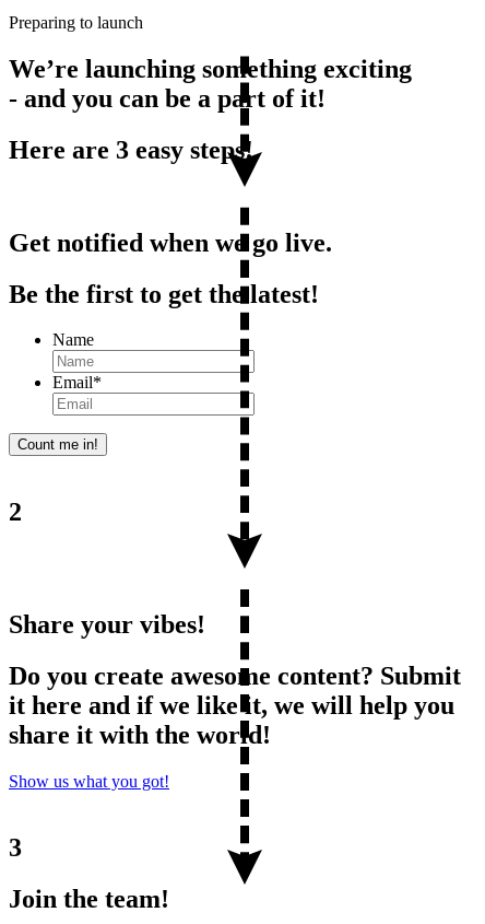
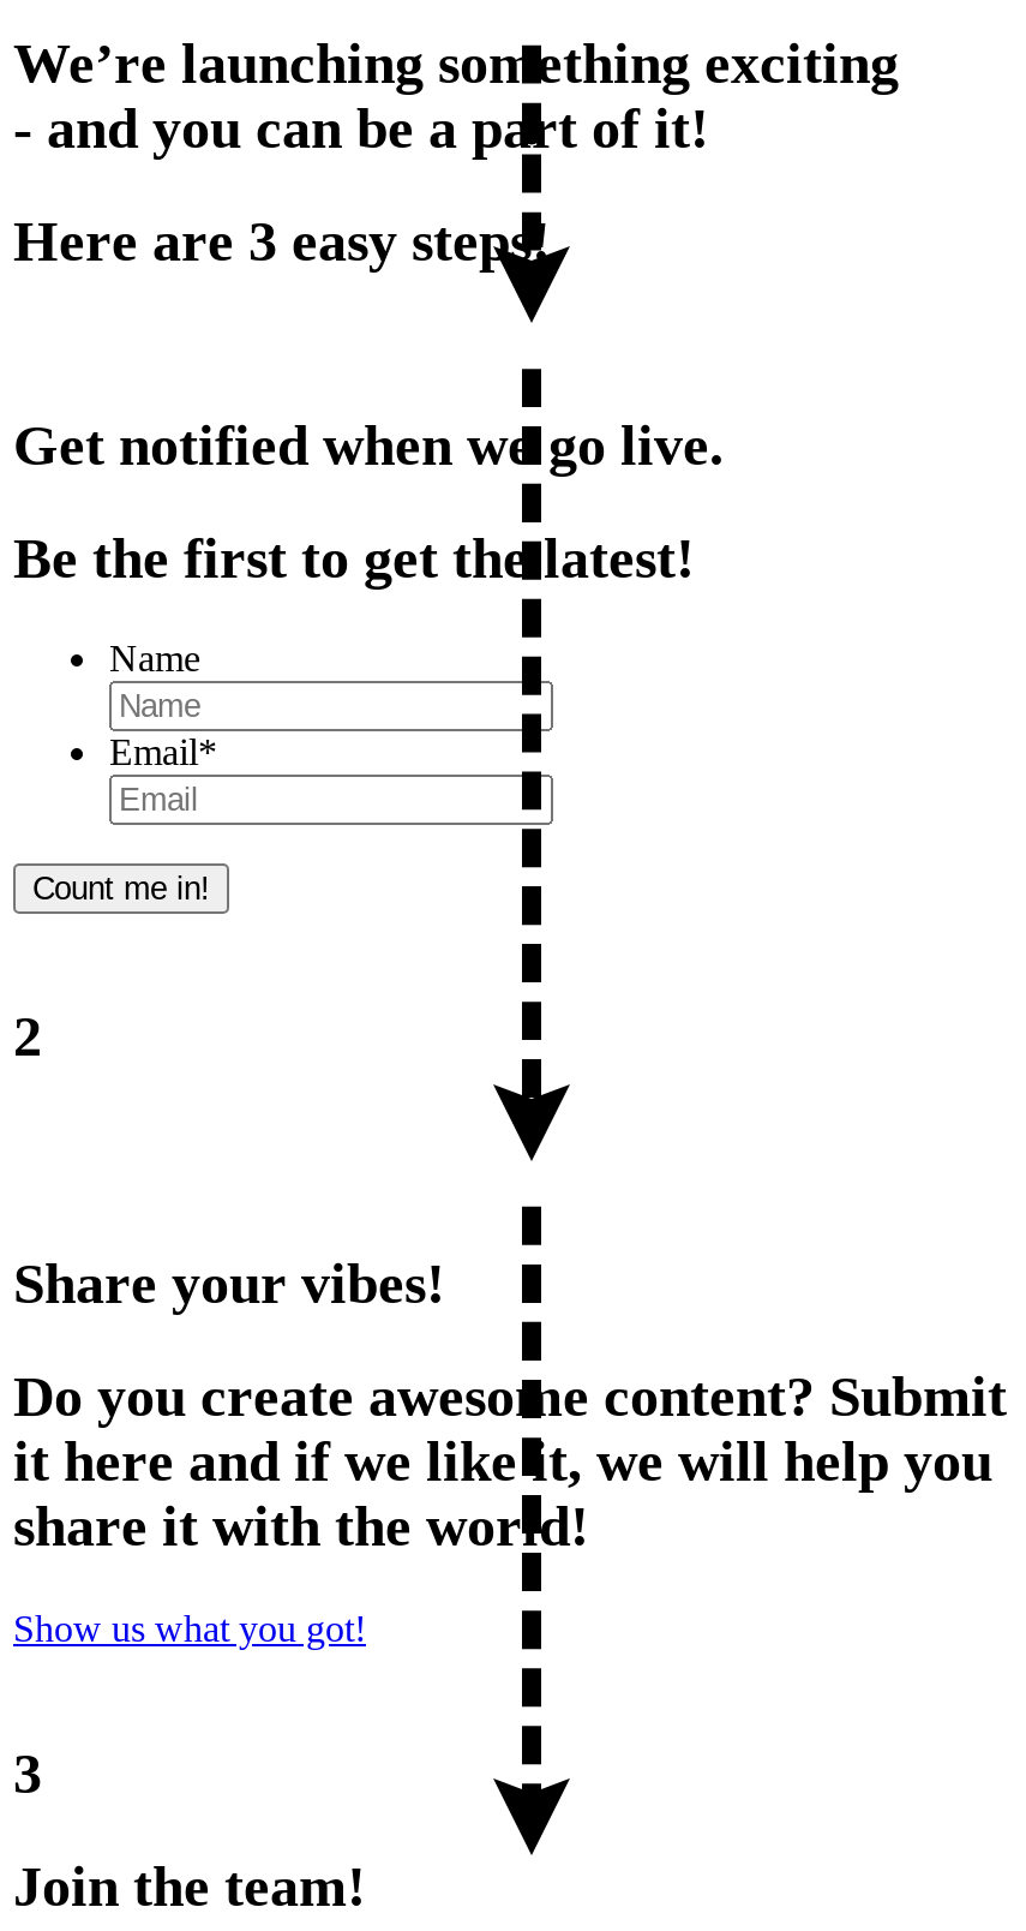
[9,13,143,32] Preparing to launch -> none

